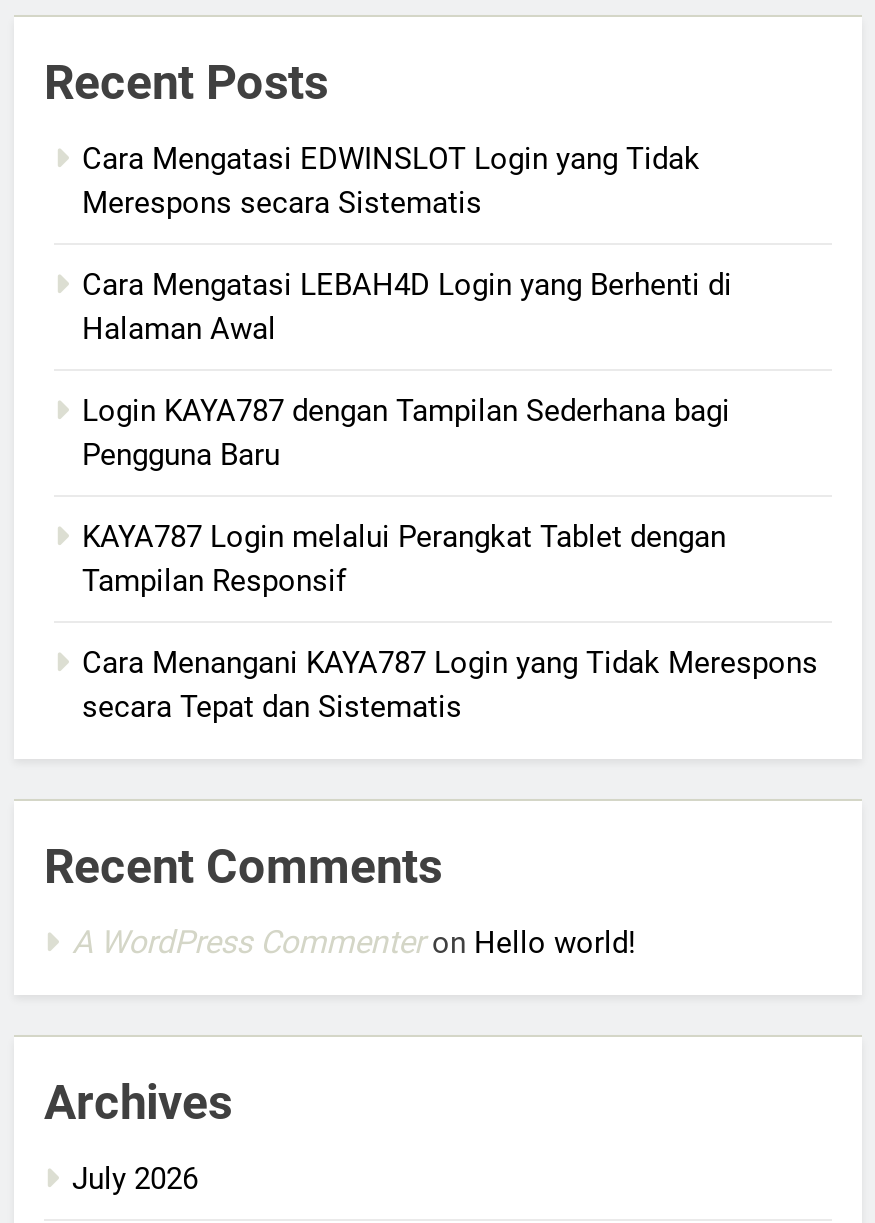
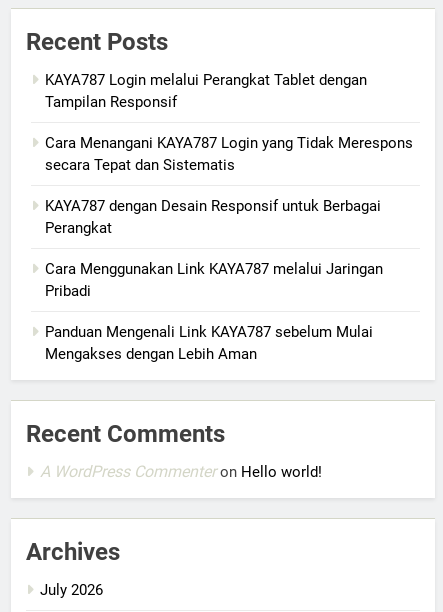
[82,141,732,473] Cara Mengatasi EDWINSLOT Login yang Tidak | Merespons secara Sistematis | Cara Mengatasi LEBAH4D Login yang Berhenti di | Halaman Awal | Login KAYA787 dengan Tampilan Sederhana bagi | Pengguna Baru -> none
moved [82,519,818,725] -> [45,71,413,174]: KAYA787 Login melalui Perangkat Tablet dengan | Tampilan Responsif | Cara Menangani KAYA787 Login yang Tidak Merespons | secara Tepat dan Sistematis
none -> [45,197,383,363] KAYA787 dengan Desain Responsif untuk Berbagai | Perangkat | Cara Menggunakan Link KAYA787 melalui Jaringan | Pribadi | Panduan Mengenali Link KAYA787 sebelum Mulai | Mengakses dengan Lebih Aman

